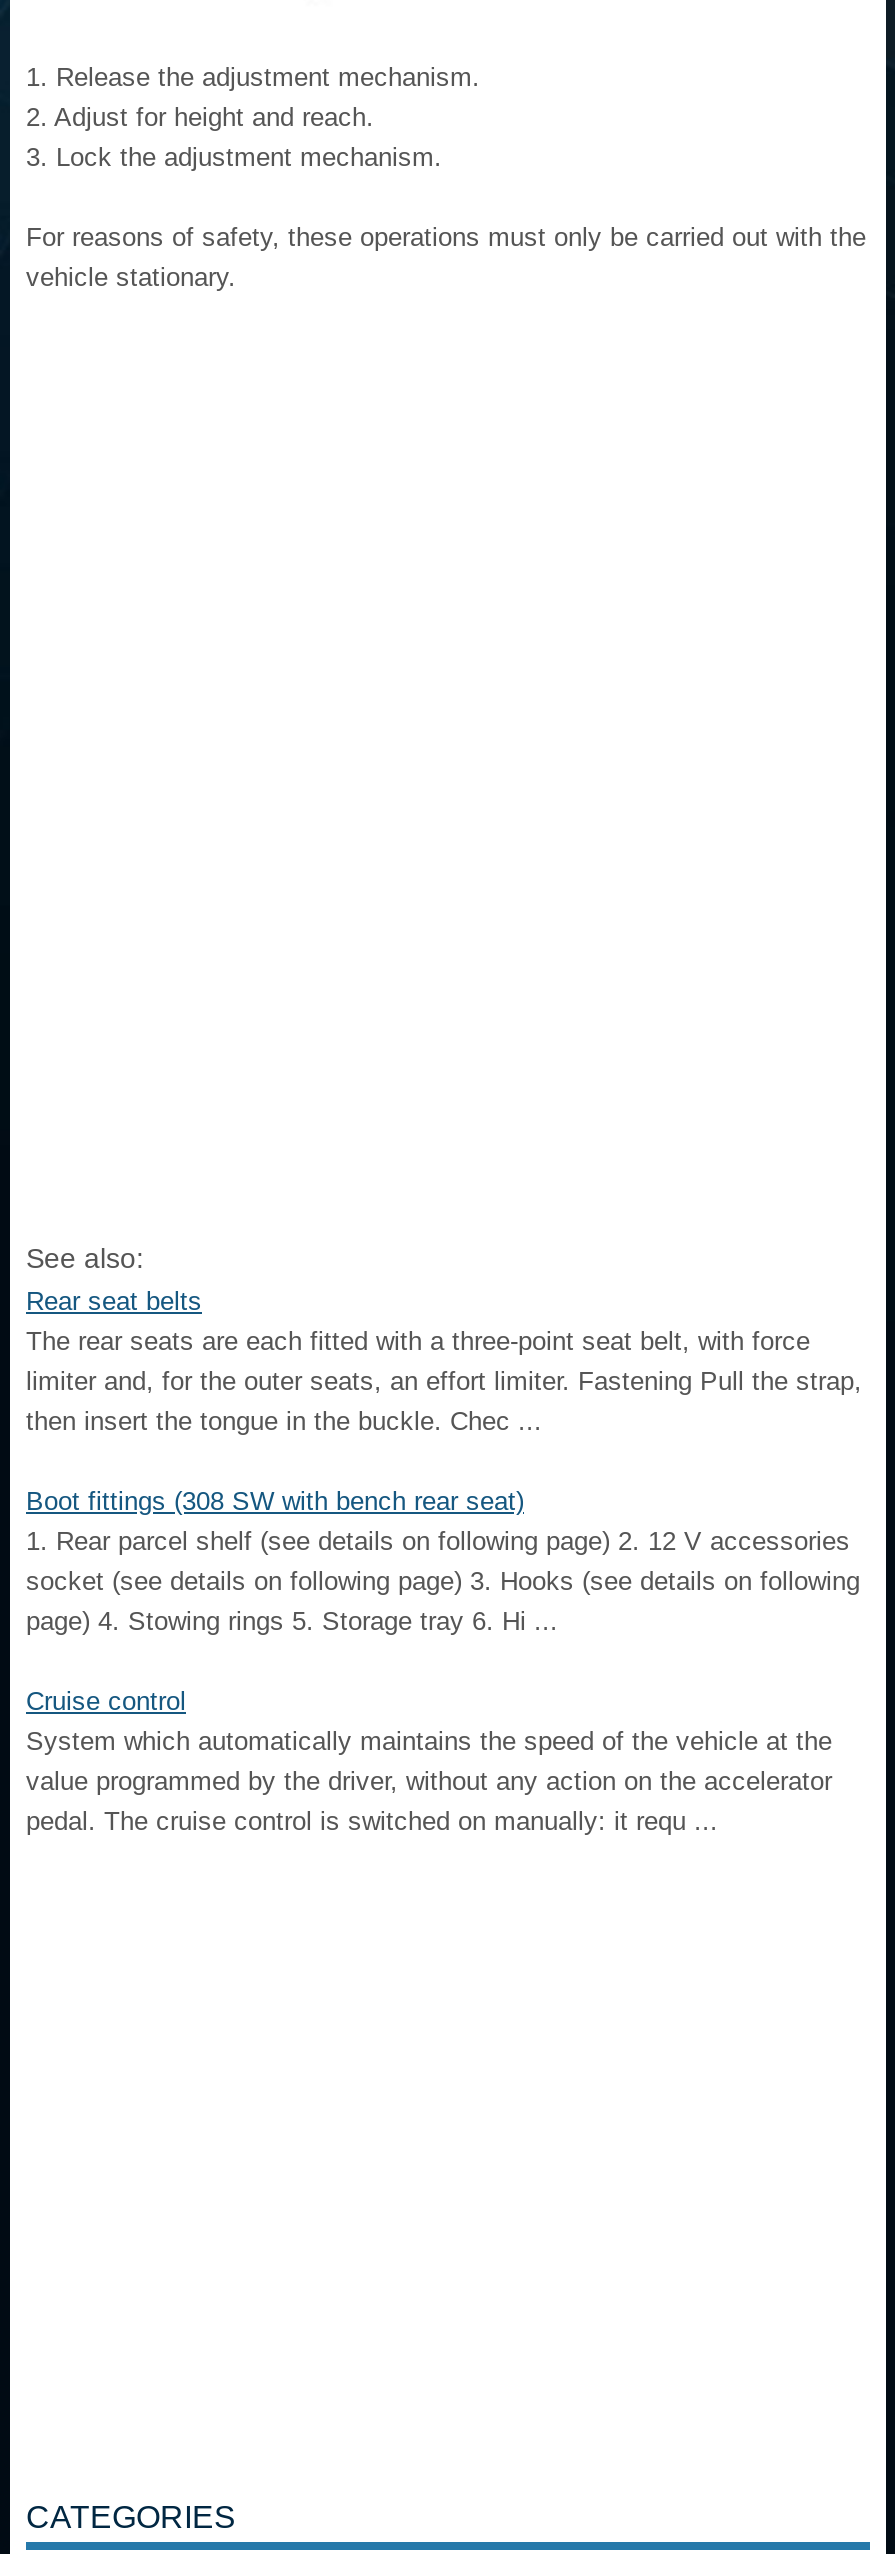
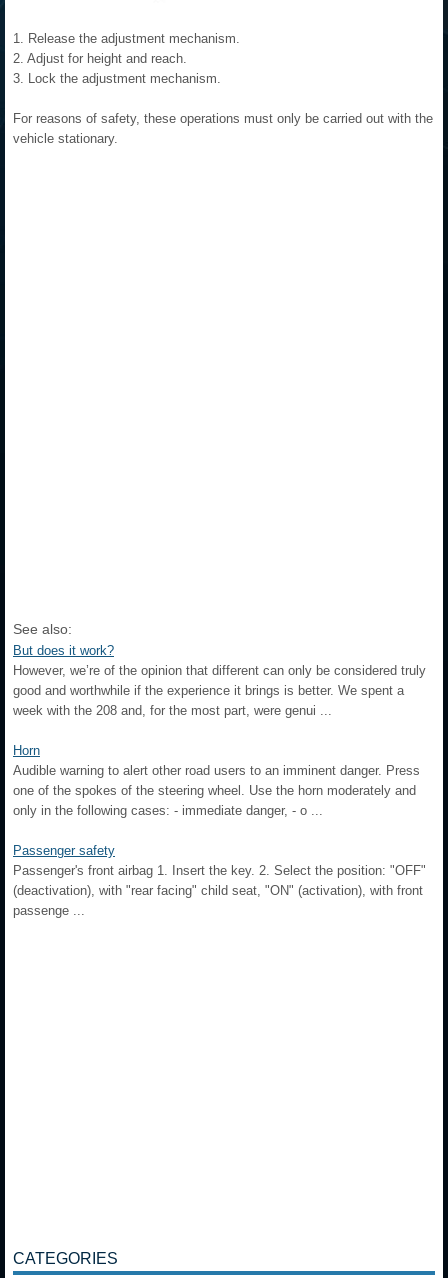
[26,1286,862,1436] Rear seat belts | The rear seats are each fitted with a three-point seat belt, with force | limiter and, for the outer seats, an effort limiter. Fastening Pull the strap, | then insert the tongue in the buckle. Chec ... -> [13,643,426,718] But does it work? | However, we’re of the opinion that different can only be considered truly | good and worthwhile if the experience it brings is better. We spent a | week with the 208 and, for the most part, were genui ...
[26,1486,860,1636] Boot fittings (308 SW with bench rear seat) | 1. Rear parcel shelf (see details on following page) 2. 12 V accessories | socket (see details on following page) 3. Hooks (see details on following | page) 4. Stowing rings 5. Storage tray 6. Hi ... -> [13,743,420,818] Horn | Audible warning to alert other road users to an imminent danger. Press | one of the spokes of the steering wheel. Use the horn moderately and | only in the following cases: - immediate danger, - o ...
[26,1686,832,1836] Cruise control | System which automatically maintains the speed of the vehicle at the | value programmed by the driver, without any action on the accelerator | pedal. The cruise control is switched on manually: it requ ... -> [13,843,426,918] Passenger safety | Passenger's front airbag 1. Insert the key. 2. Select the position: "OFF" | (deactivation), with "rear facing" child seat, "ON" (activation), with front | passenge ...

